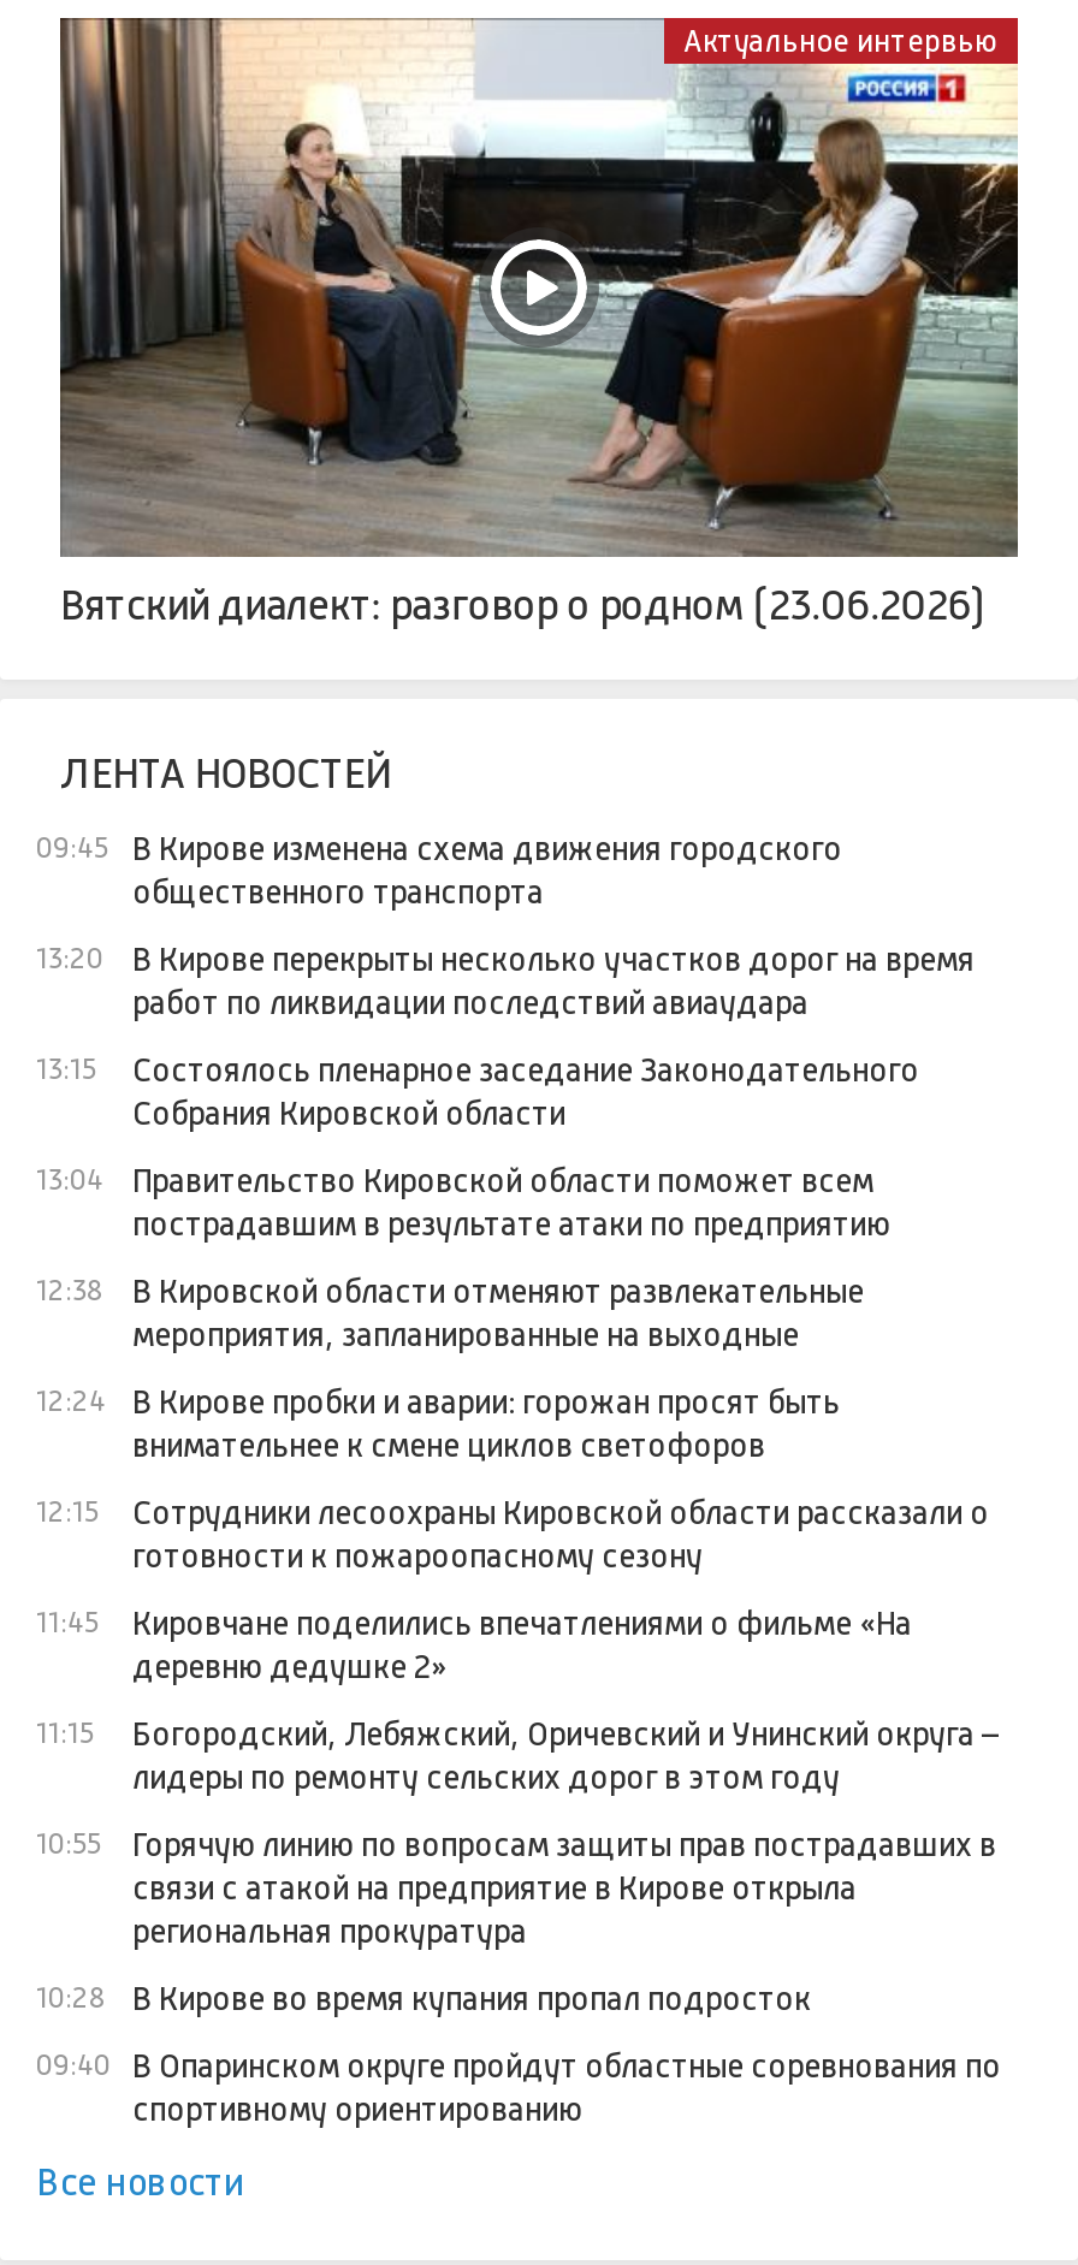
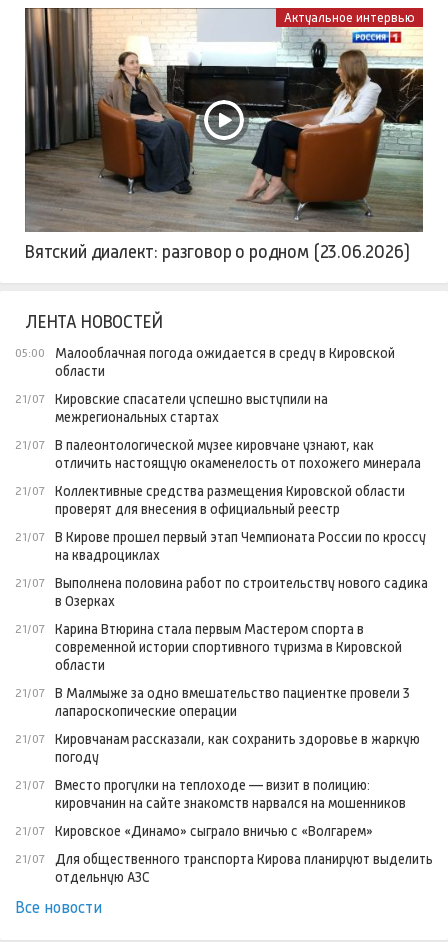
[36,829,842,911] 09:45 | В Кирове изменена схема движения городского | общественного транспорта -> [15,345,395,379] 05:00 | Малооблачная погода ожидается в среду в Кировской | области
[36,940,975,1021] 13:20 | В Кирове перекрыты несколько участков дорог на время | работ по ликвидации последствий авиаудара -> [15,391,328,425] 21/07 | Кировские спасатели успешно выступили на | межрегиональных стартах
[36,1050,919,1132] 13:15 | Состоялось пленарное заседание Законодательного | Собрания Кировской области -> [15,437,421,471] 21/07 | В палеонтологической музее кировчане узнают, как | отличить настоящую окаменелость от похожего минерала
[36,1161,890,1243] 13:04 | Правительство Кировской области поможет всем | пострадавшим в результате атаки по предприятию -> [15,483,405,517] 21/07 | Коллективные средства размещения Кировской области | проверят для внесения в официальный реестр
[36,1272,864,1353] 12:38 | В Кировской области отменяют развлекательные | мероприятия, запланированные на выходные -> [15,529,426,563] 21/07 | В Кирове прошел первый этап Чемпионата России по кроссу | на квадроциклах
[36,1382,840,1464] 12:24 | В Кирове пробки и аварии: горожан просят быть | внимательнее к смене циклов светофоров -> [15,575,428,609] 21/07 | Выполнена половина работ по строительству нового садика | в Озерках
[36,1493,989,1575] 12:15 | Сотрудники лесоохраны Кировской области рассказали о | готовности к пожароопасному сезону -> [15,621,402,673] 21/07 | Карина Втюрина стала первым Мастером спорта в | современной истории спортивного туризма в Кировской | области
[36,1604,912,1685] 11:45 | Кировчане поделились впечатлениями о фильме «На | деревню дедушке 2» -> [15,685,410,719] 21/07 | В Малмыже за одно вмешательство пациентке провели 3 | лапароскопические операции
[36,1714,999,1796] 11:15 | Богородский, Лебяжский, Оричевский и Унинский округа – | лидеры по ремонту сельских дорог в этом году -> [15,731,420,765] 21/07 | Кировчанам рассказали, как сохранить здоровье в жаркую | погоду
[36,1825,996,1950] 10:55 | Горячую линию по вопросам защиты прав пострадавших в | связи с атакой на предприятие в Кирове открыла | региональная прокуратура -> [15,777,406,811] 21/07 | Вместо прогулки на теплоходе — визит в полицию: | кировчанин на сайте знакомств нарвался на мошенников
[36,1979,811,2017] 10:28 | В Кирове во время купания пропал подросток -> [15,823,373,839] 21/07 | Кировское «Динамо» сыграло вничью с «Волгарем»
[36,2046,1001,2128] 09:40 | В Опаринском округе пройдут областные соревнования по | спортивному ориентированию -> [15,851,433,885] 21/07 | Для общественного транспорта Кирова планируют выделить | отдельную АЗС

